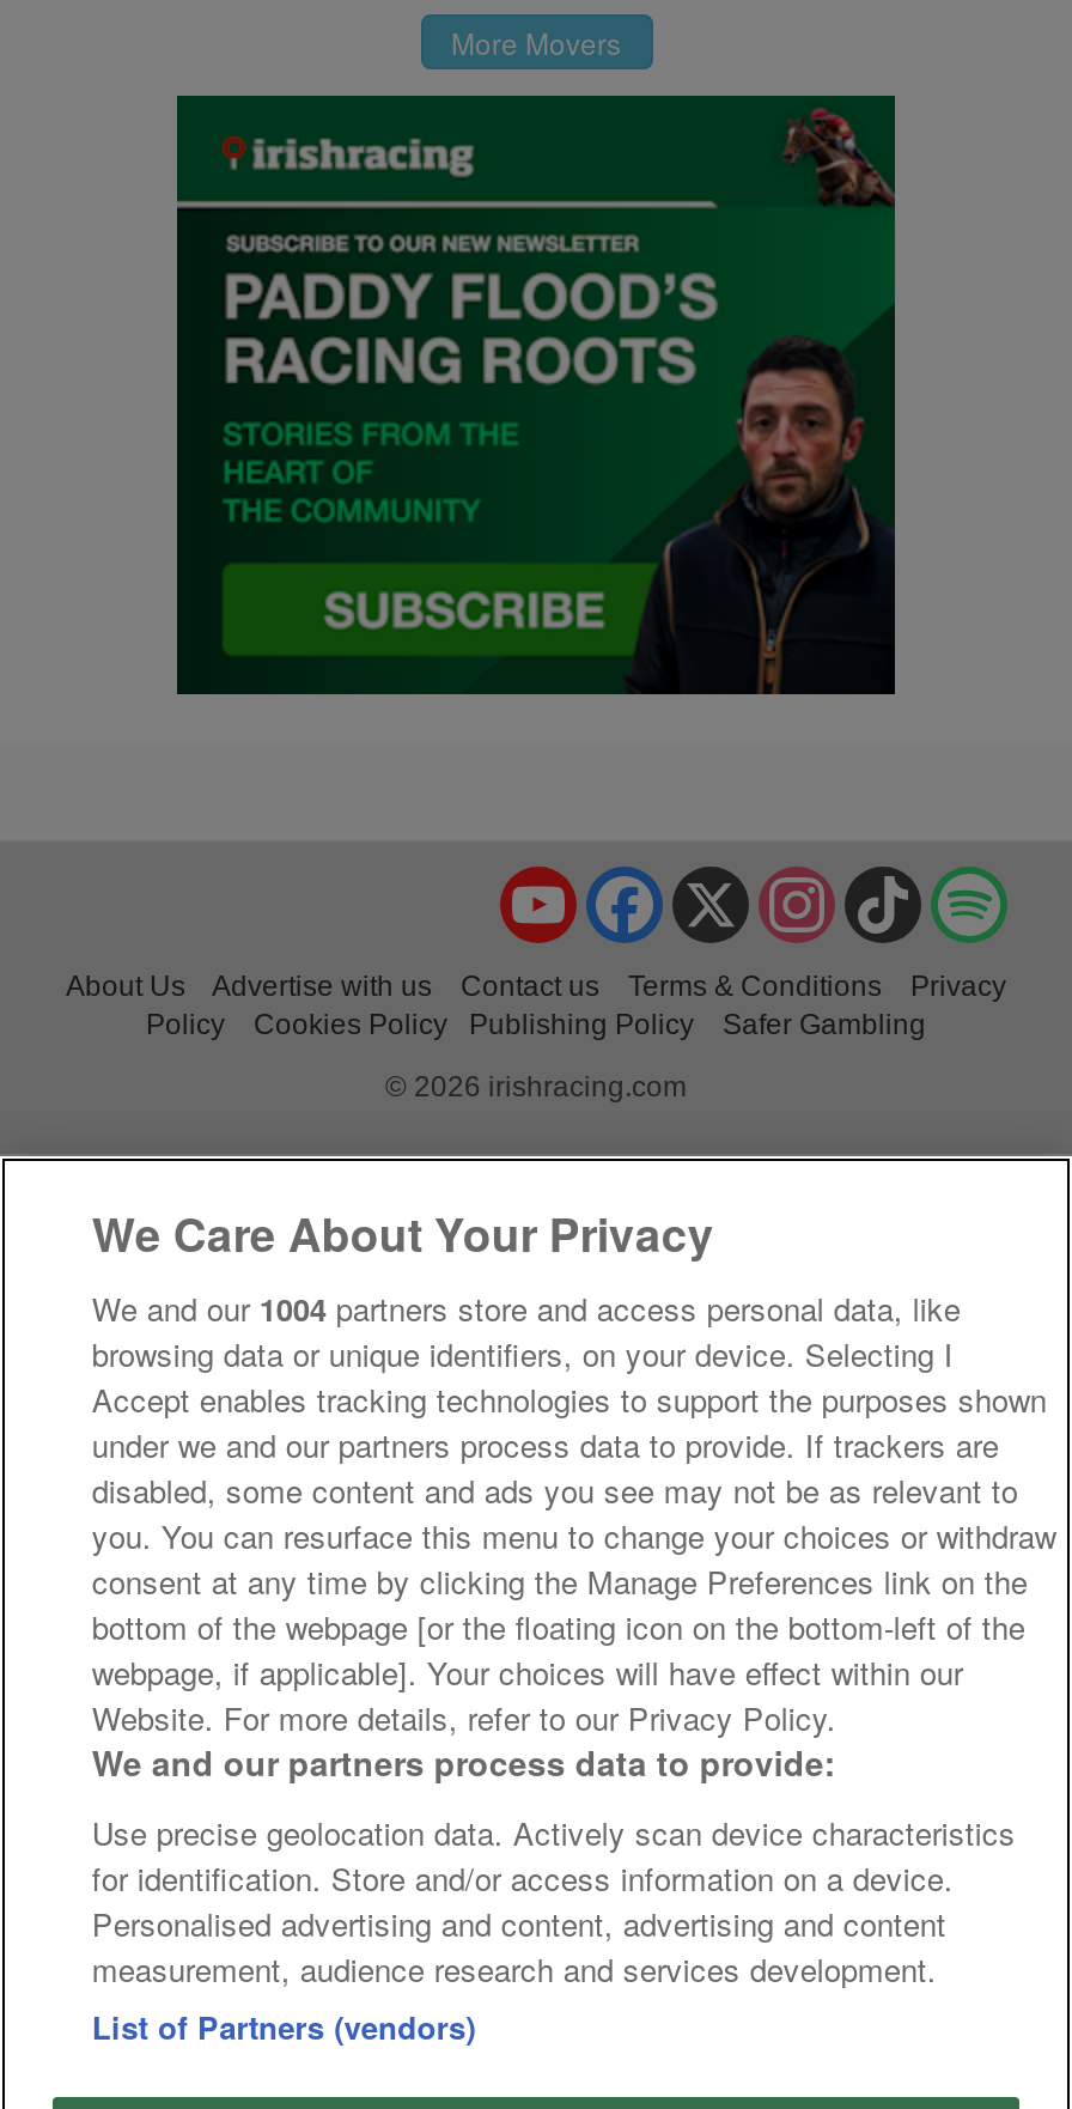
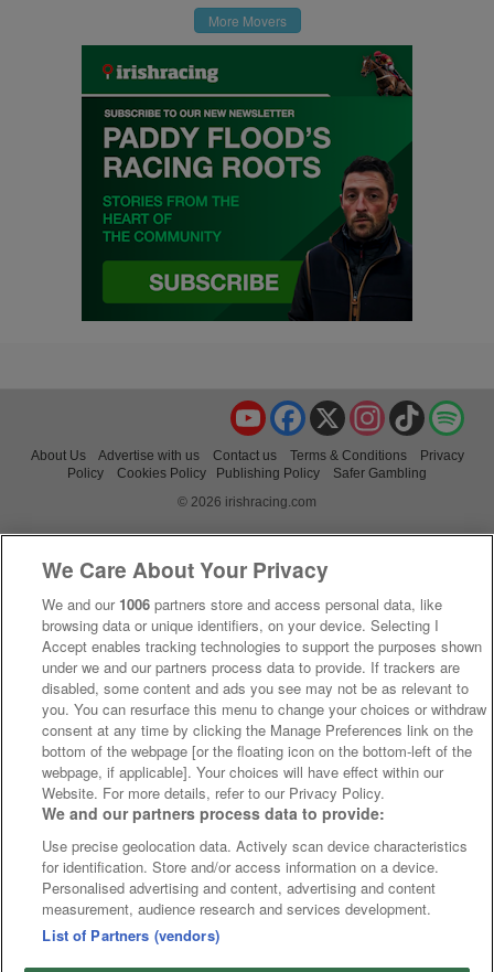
[92,1286,960,1331] We and our 1004 partners store and access personal data, like -> [42,594,443,615] We and our 1006 partners store and access personal data, like

